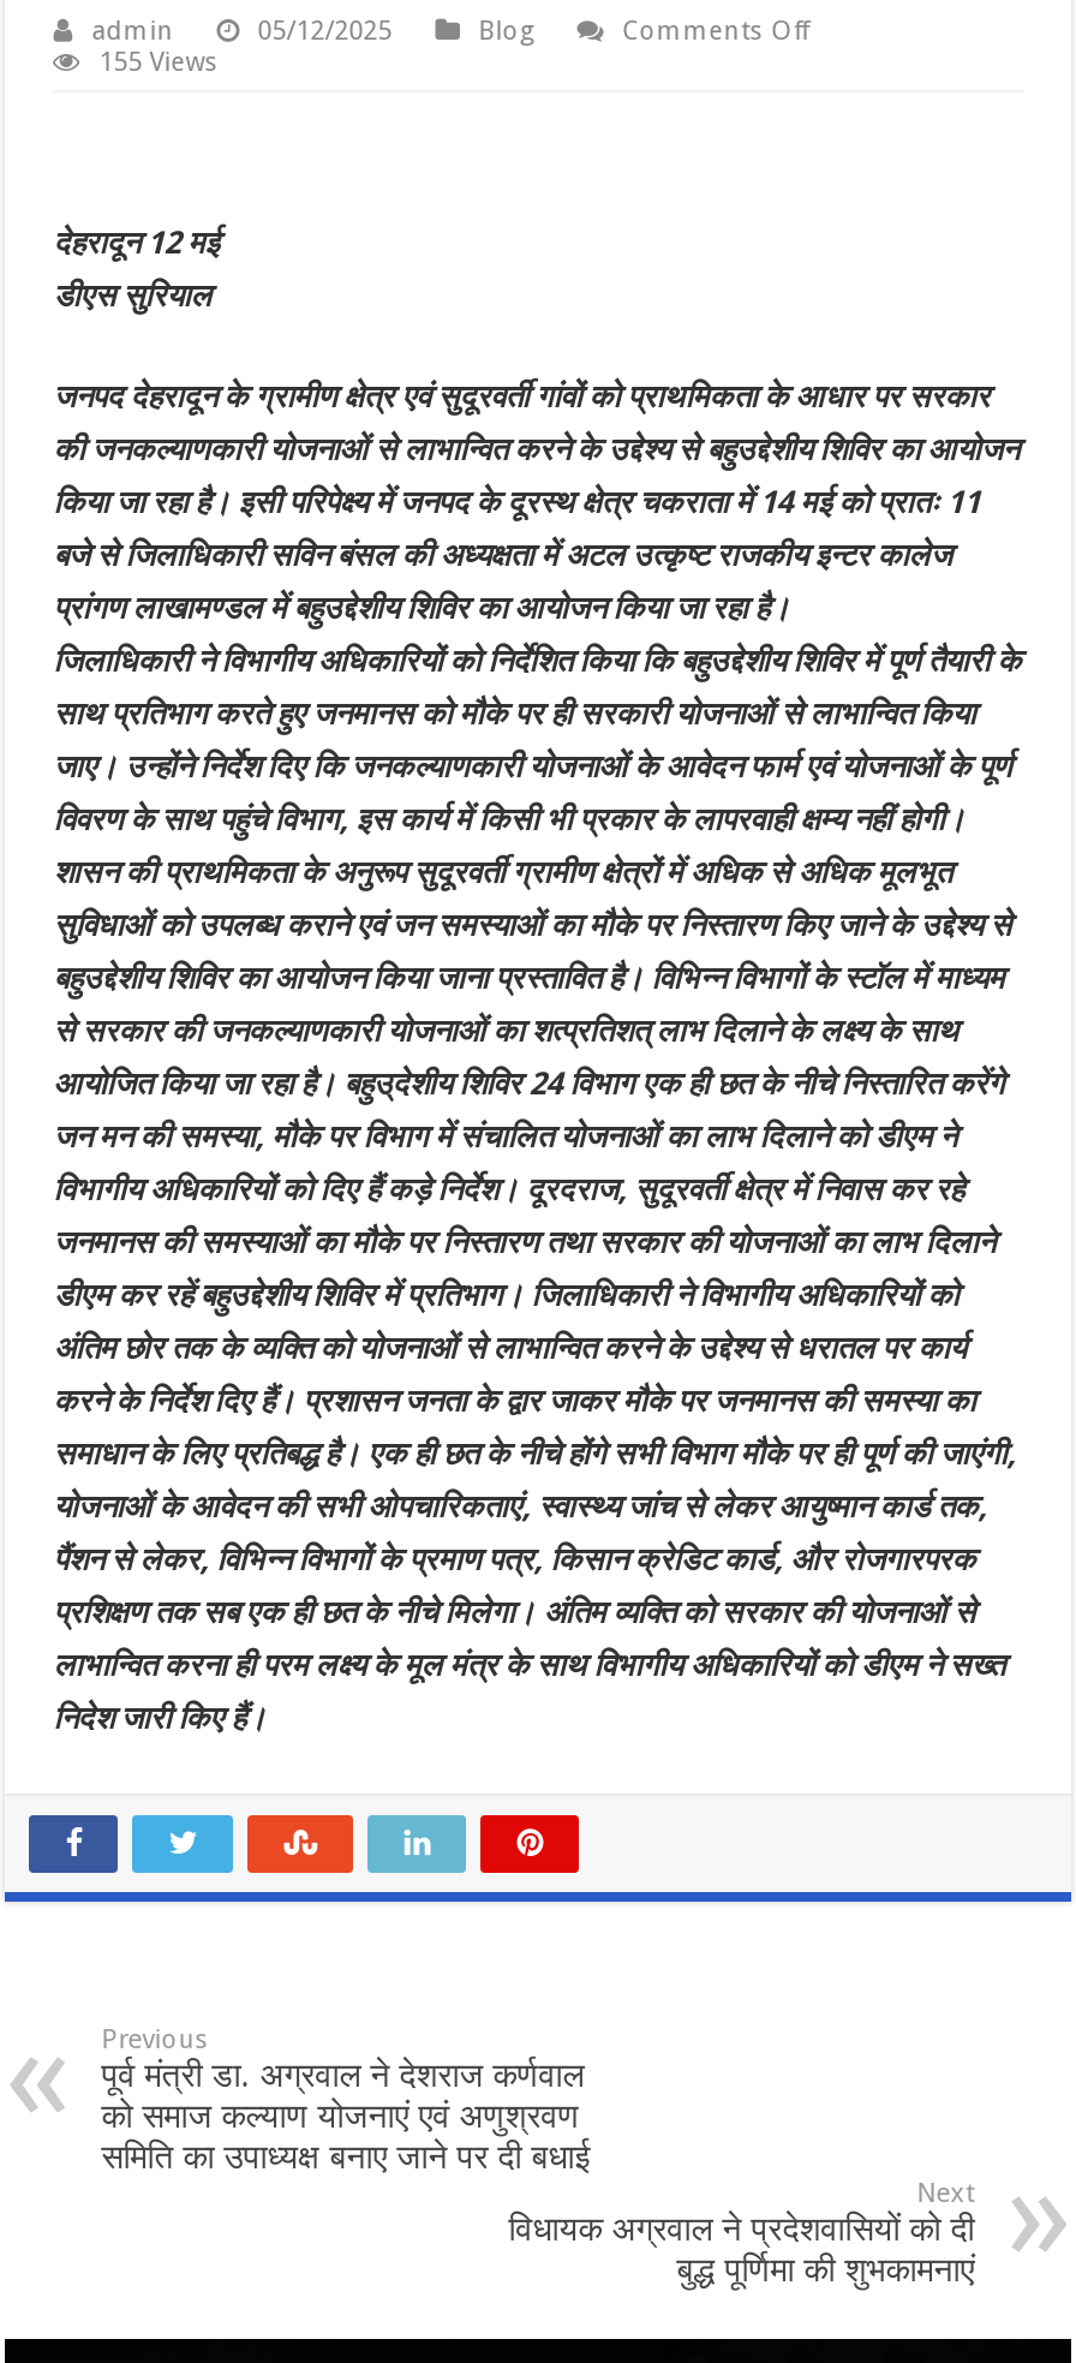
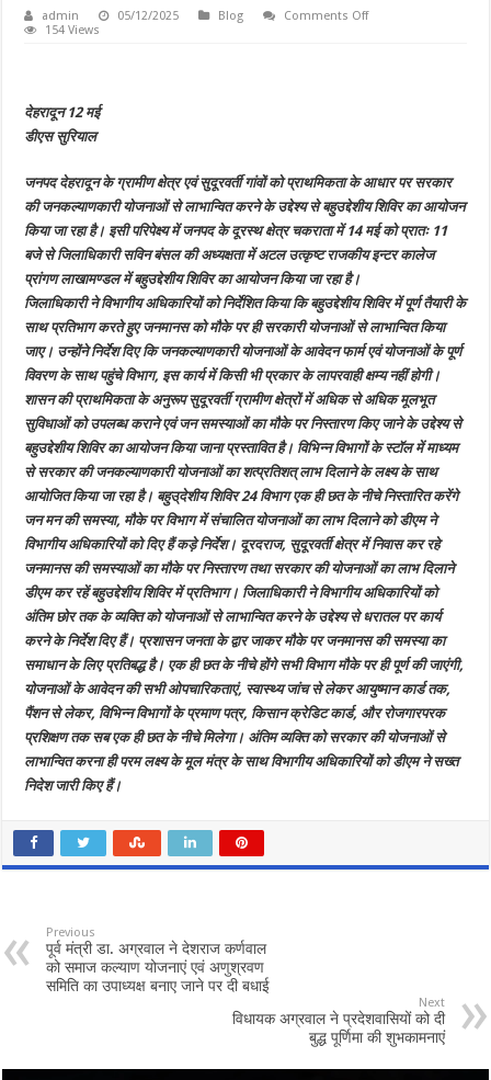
[99,47,219,78] 155 Views -> [45,23,100,37] 154 Views

